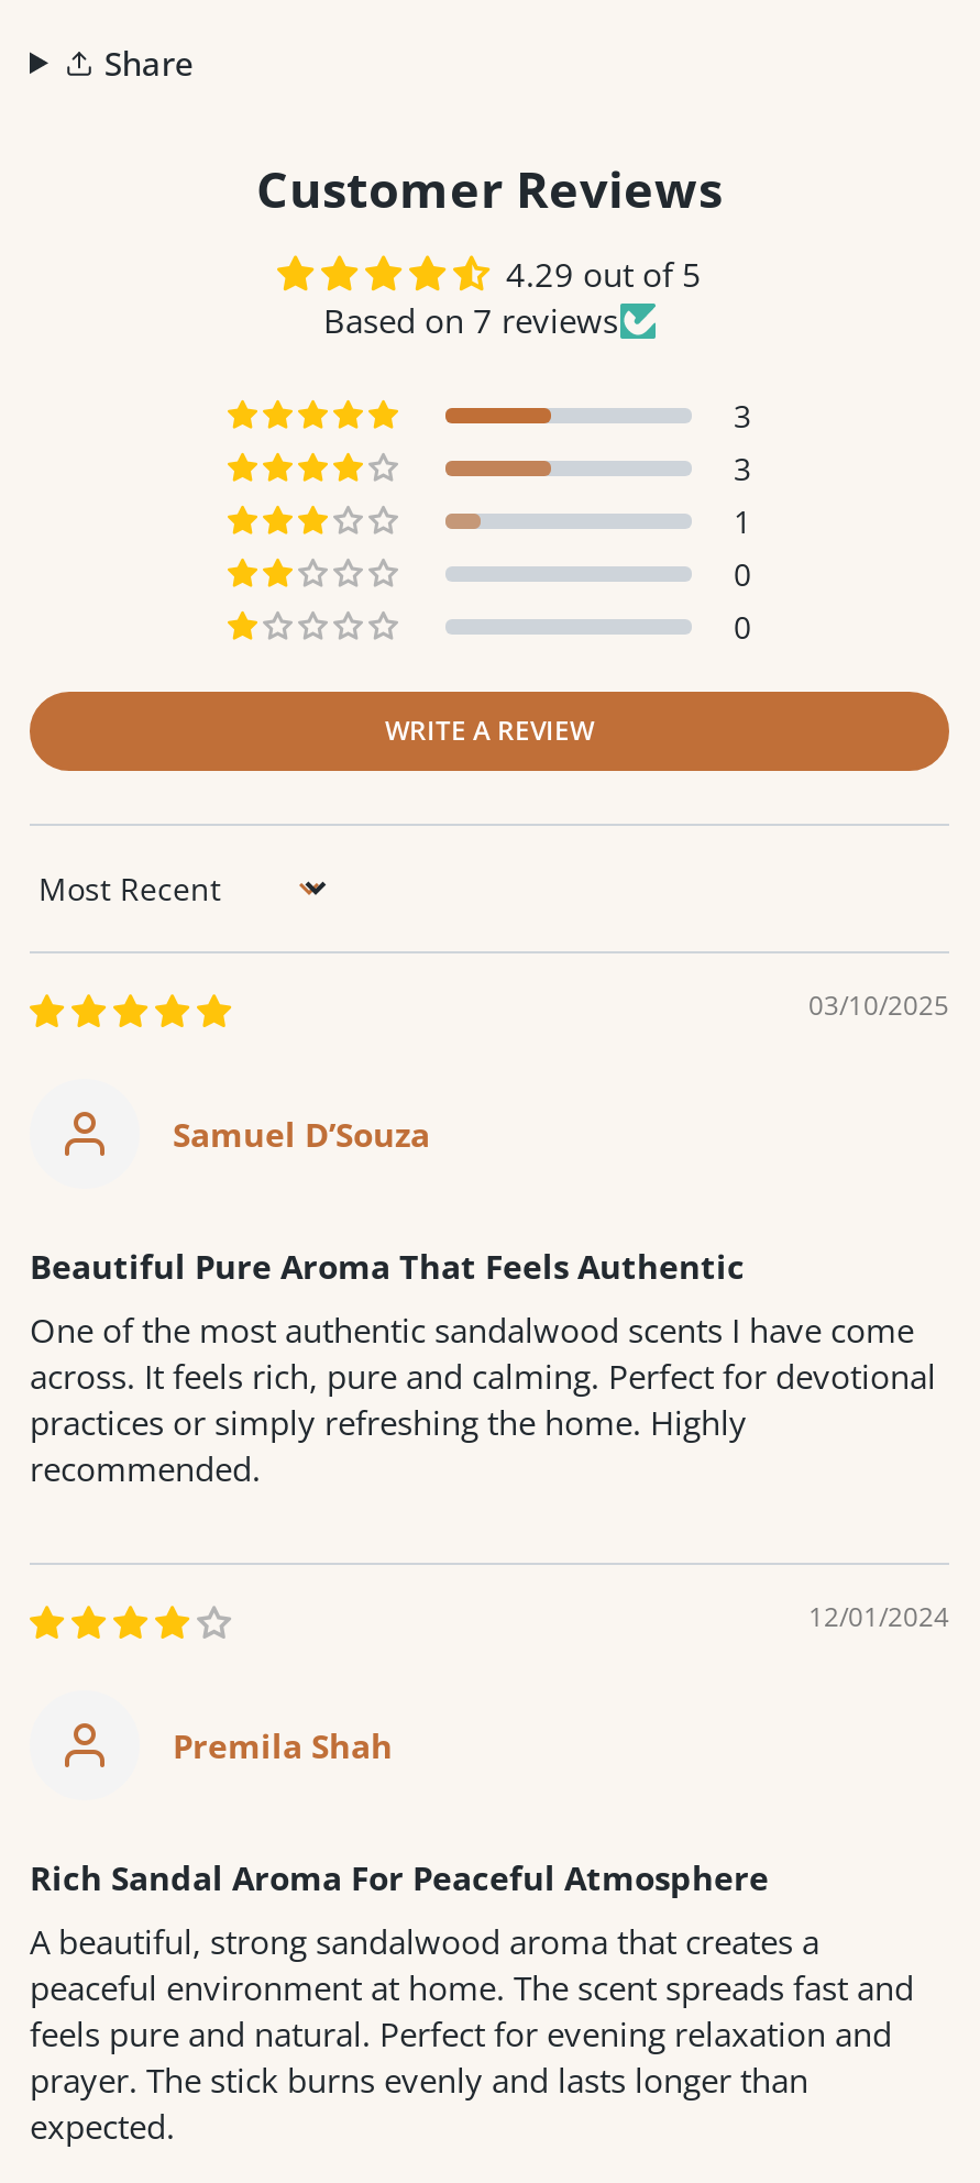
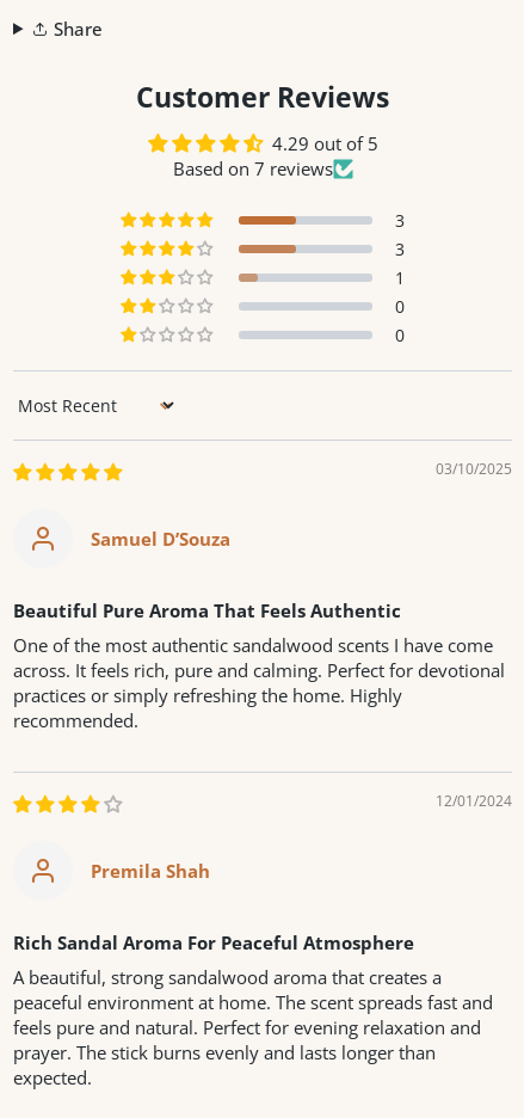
[385,712,594,749] WRITE A REVIEW -> none

